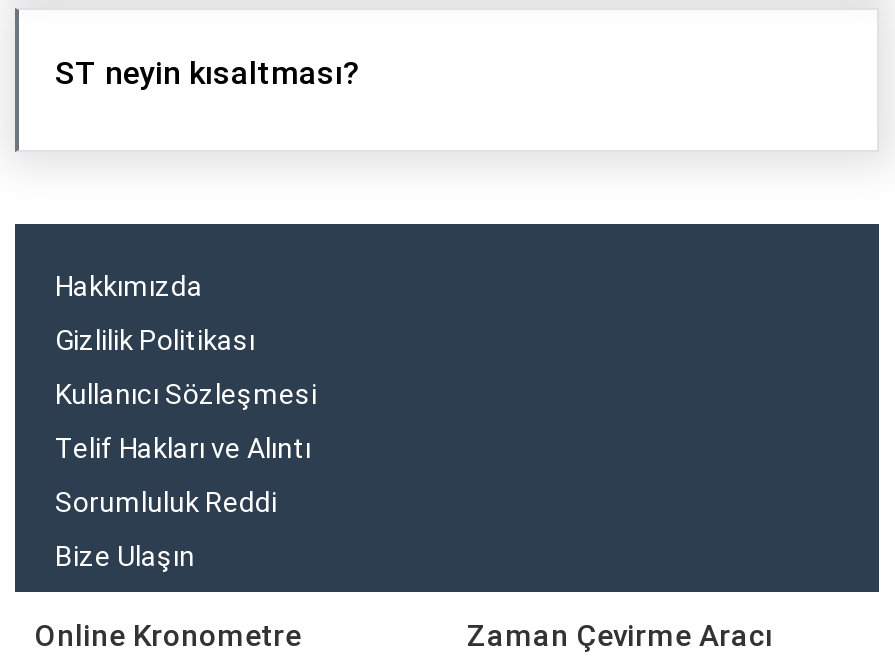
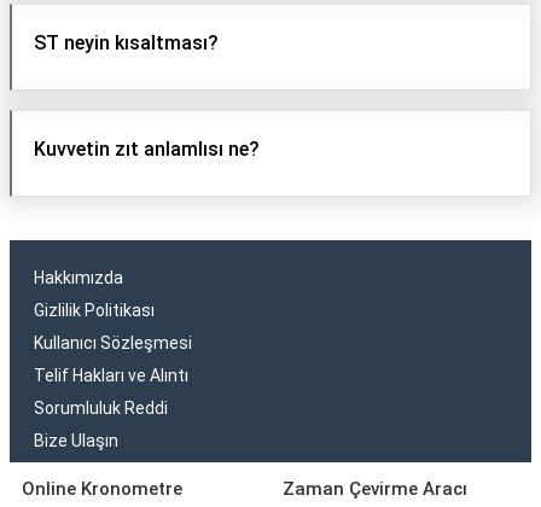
none -> [34,138,260,161] Kuvvetin zıt anlamlısı ne?

